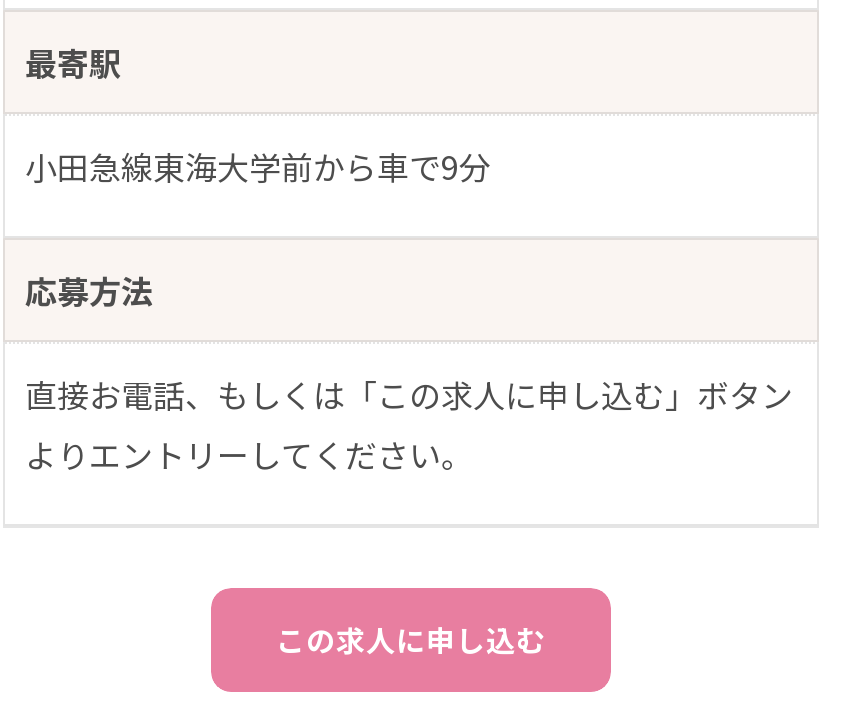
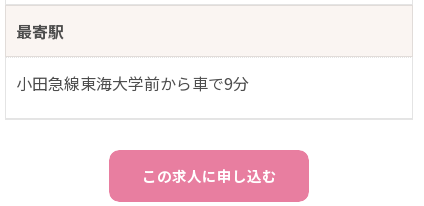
[25,266,793,478] 応募方法 | 直接お電話、もしくは「この求人に申し込む」ボタン | よりエントリーしてください。 -> none

